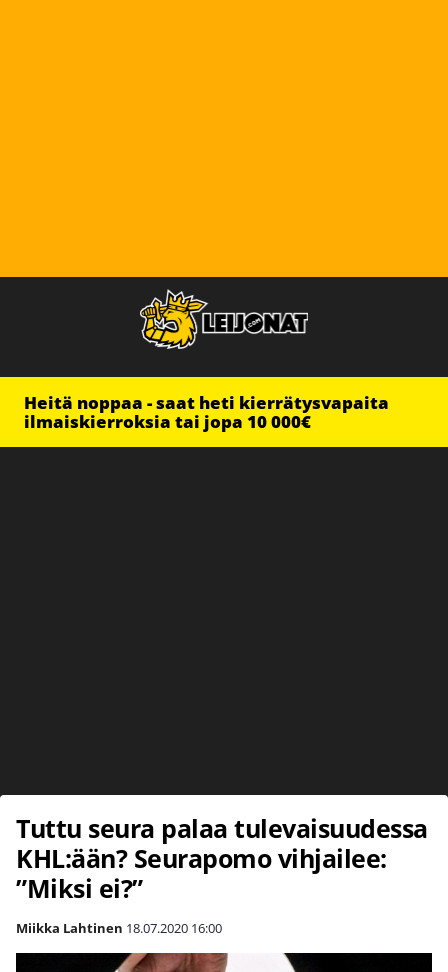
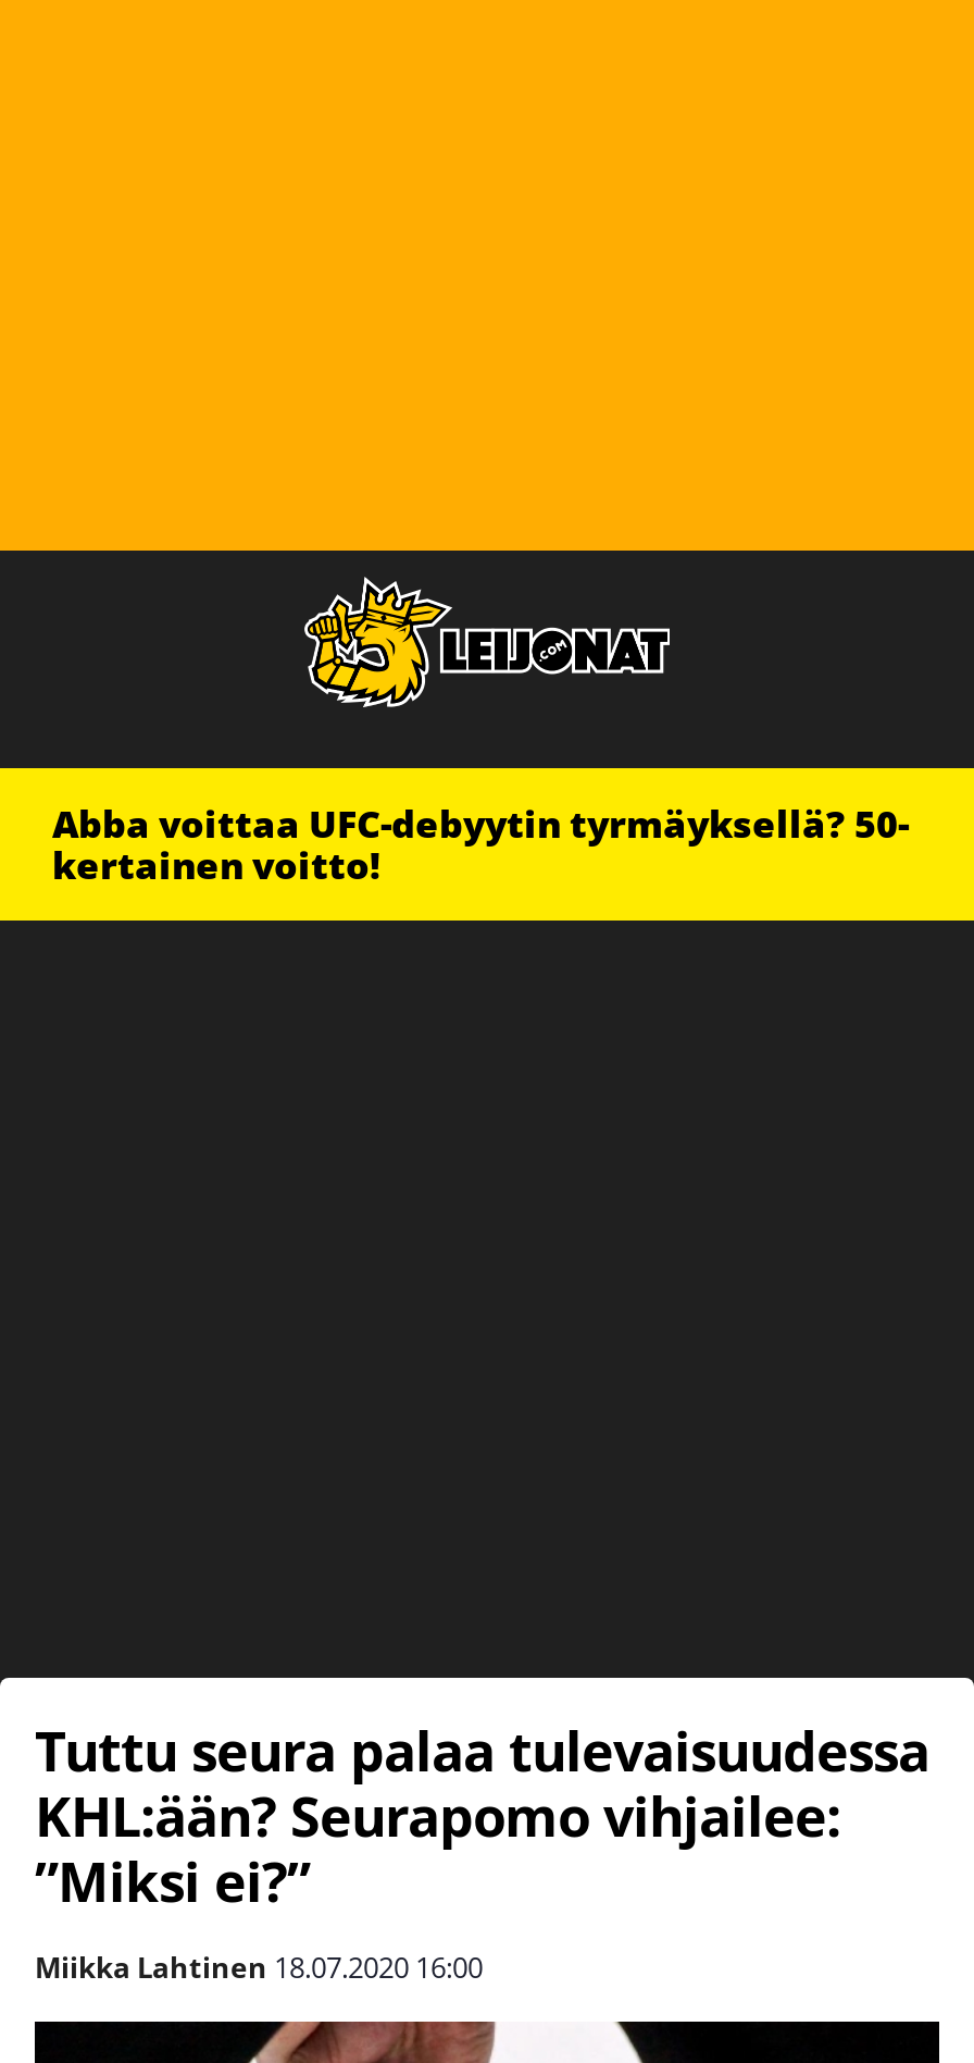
[24,391,389,433] Heitä noppaa - saat heti kierrätysvapaita | ilmaiskierroksia tai jopa 10 000€ -> [52,799,909,890] Abba voittaa UFC-debyytin tyrmäyksellä? 50- | kertainen voitto!

